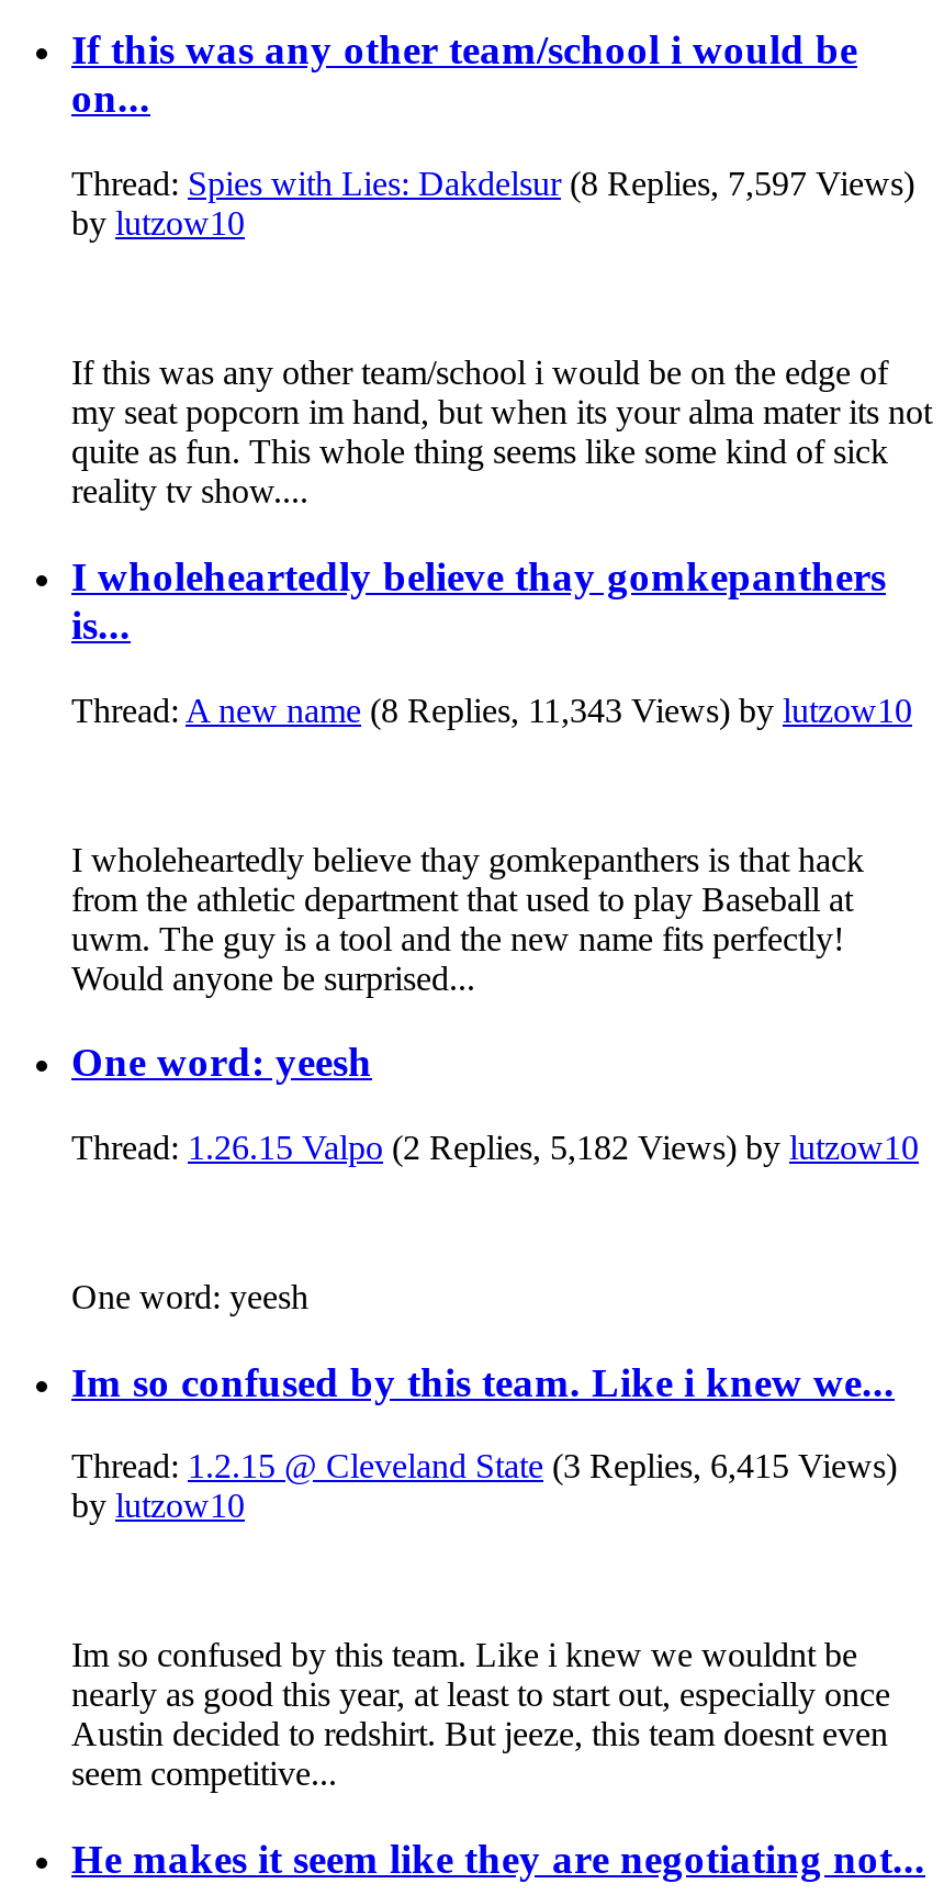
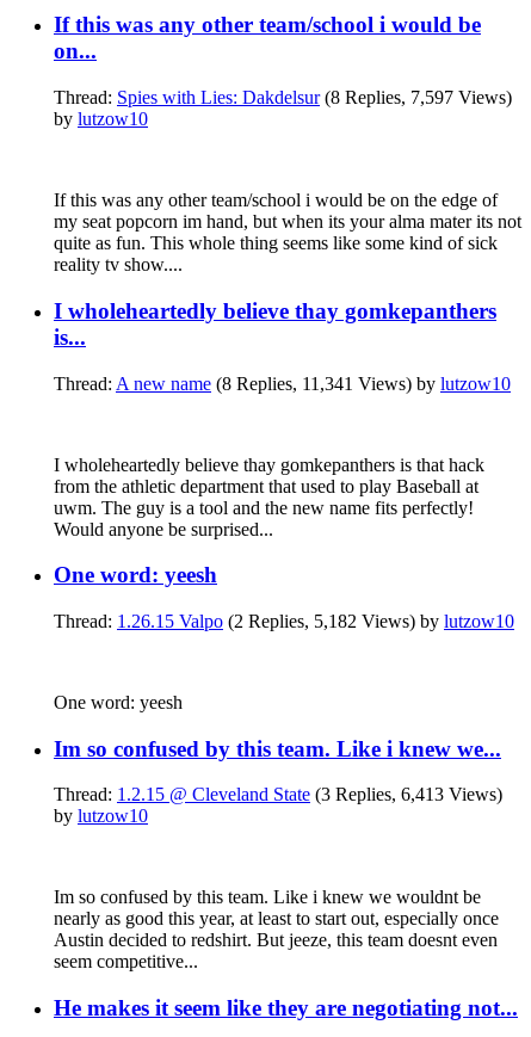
[71,691,912,728] Thread: A new name (8 Replies, 11,343 Views) by lutzow10 -> [54,373,511,393] Thread: A new name (8 Replies, 11,341 Views) by lutzow10
[71,1448,897,1485] Thread: 1.2.15 @ Cleveland State (3 Replies, 6,415 Views) -> [54,784,502,805] Thread: 1.2.15 @ Cleveland State (3 Replies, 6,413 Views)

